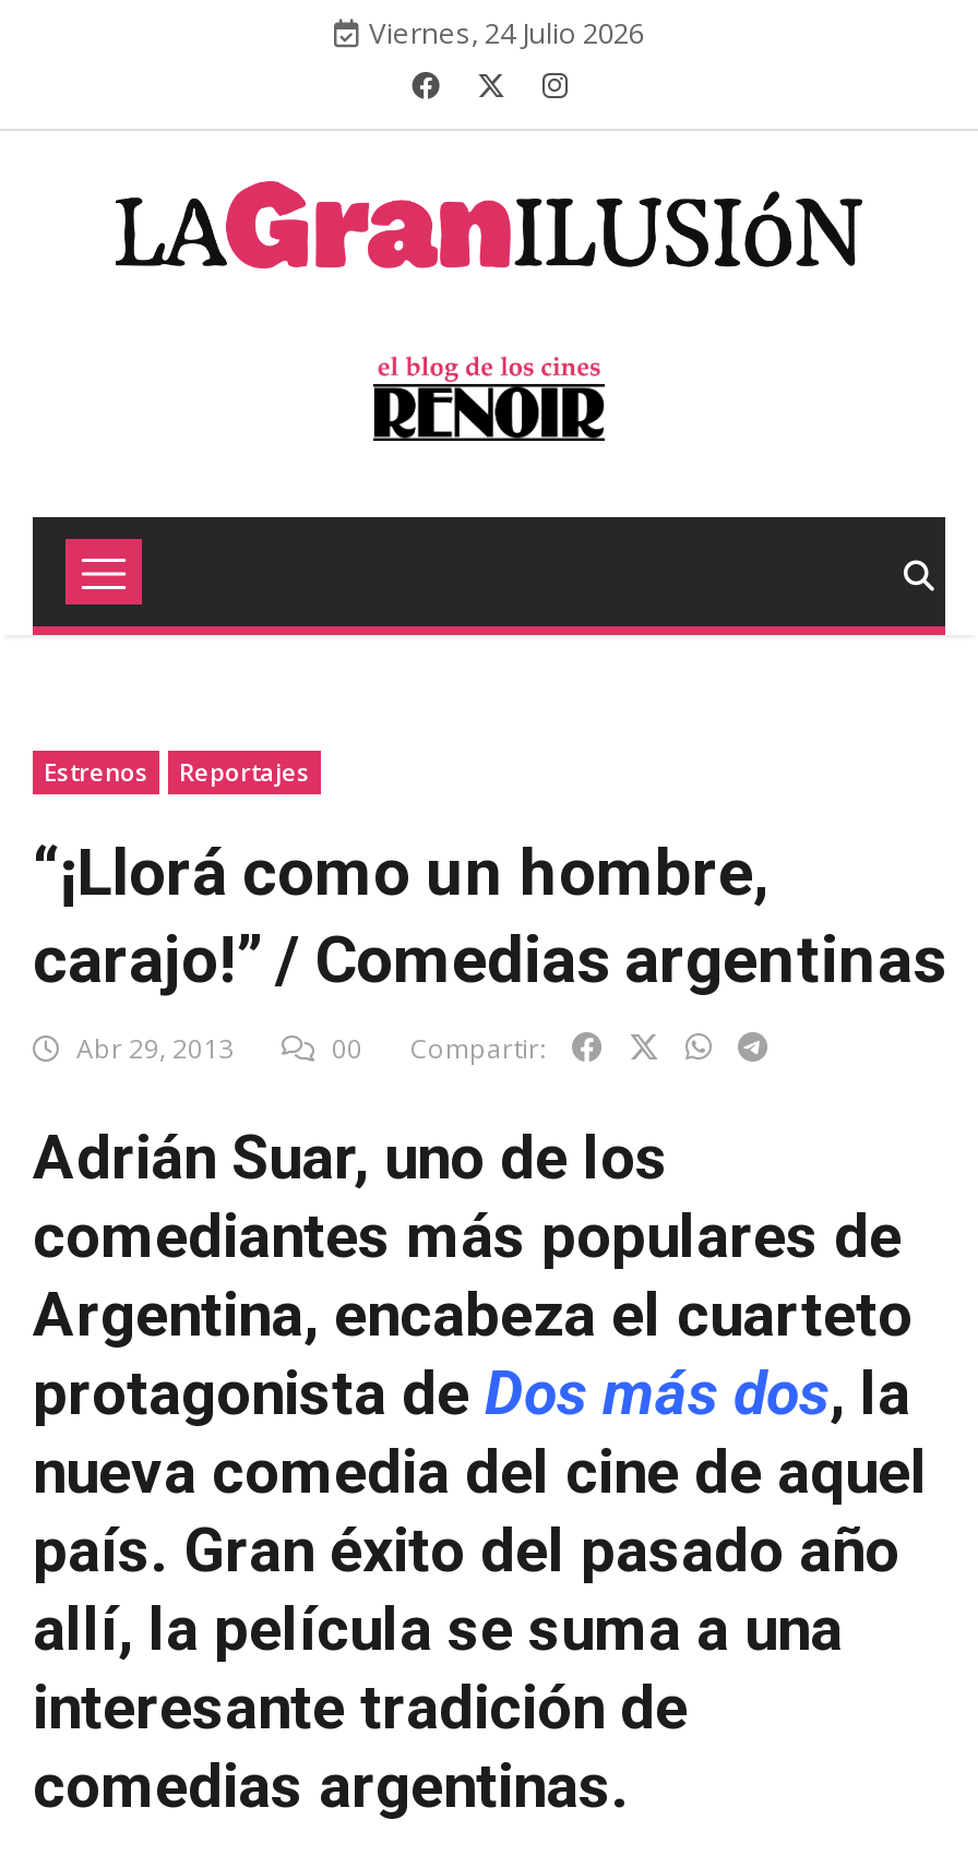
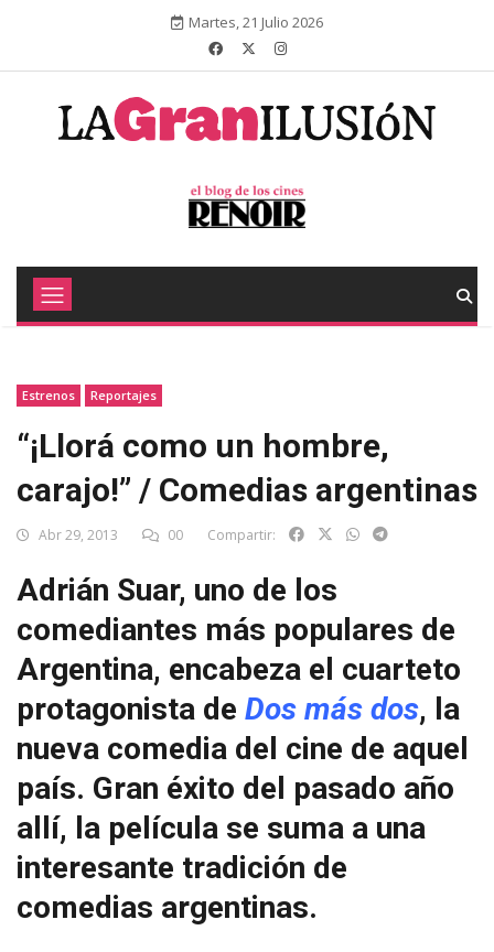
[369,13,644,52] Viernes, 24 Julio 2026 -> [189,12,323,32] Martes, 21 Julio 2026

